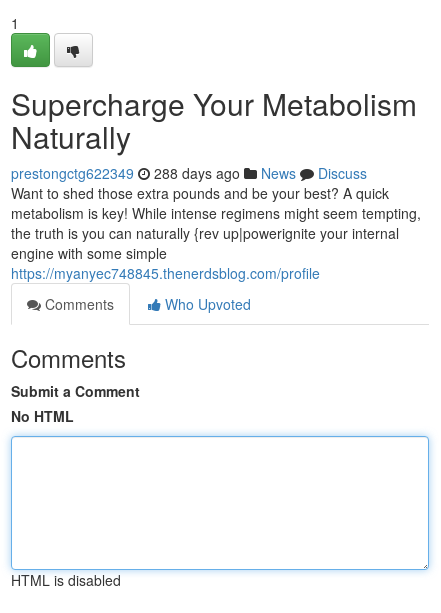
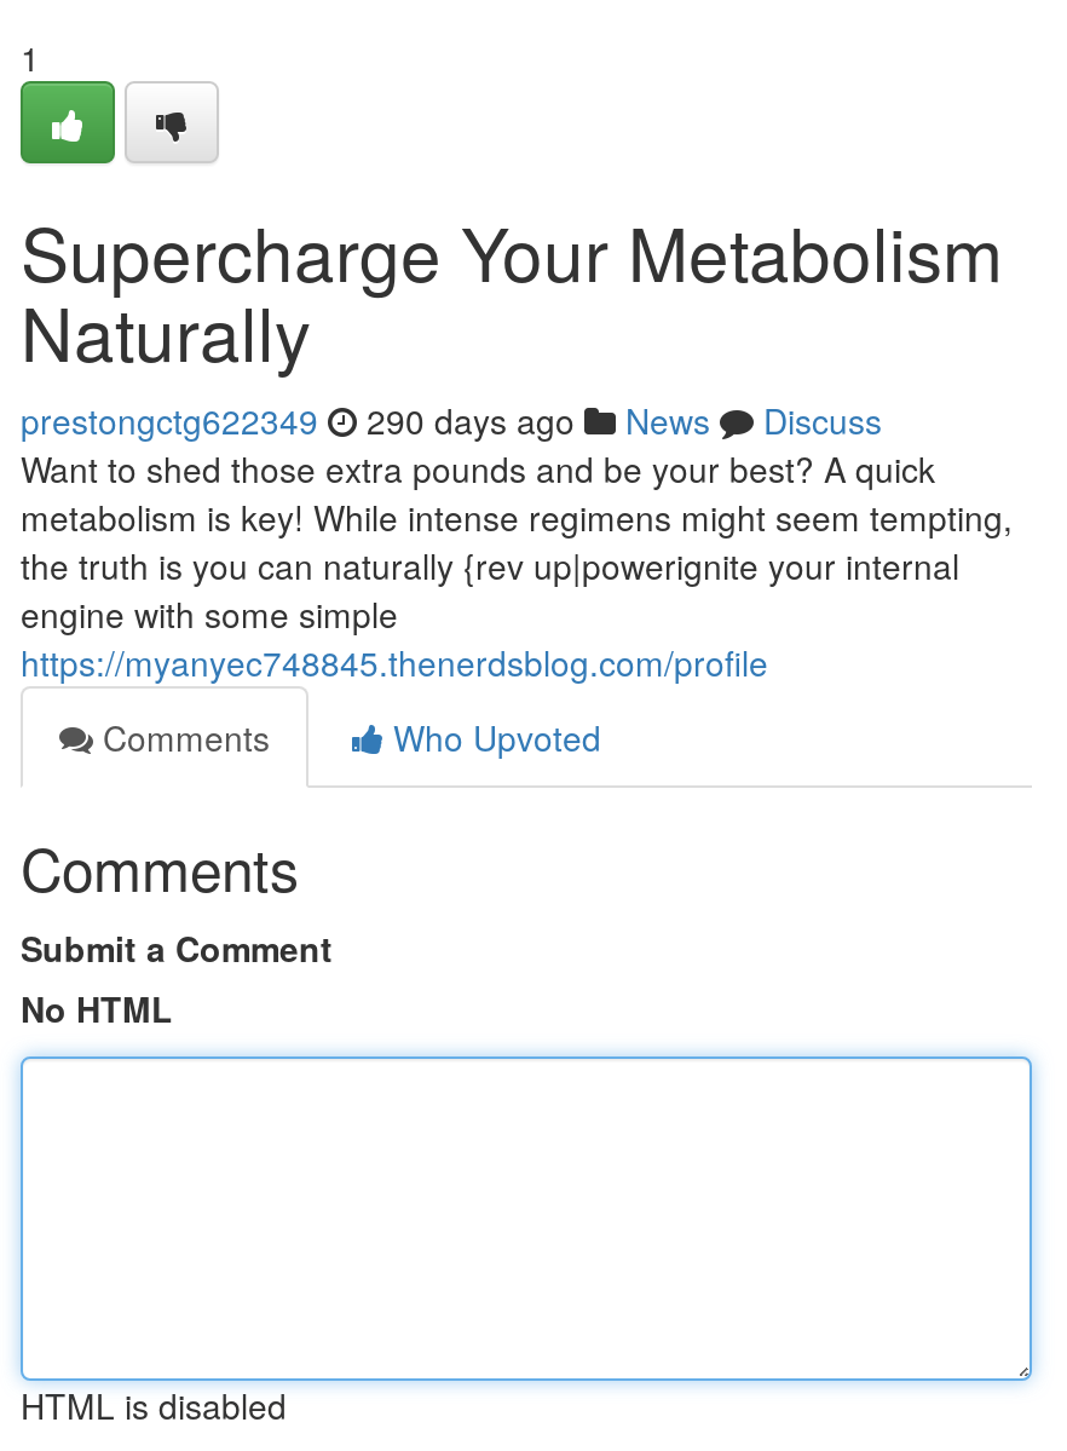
[11,163,367,183] prestongctg622349 288 days ago News Discuss -> [21,396,882,444] prestongctg622349 290 days ago News Discuss

